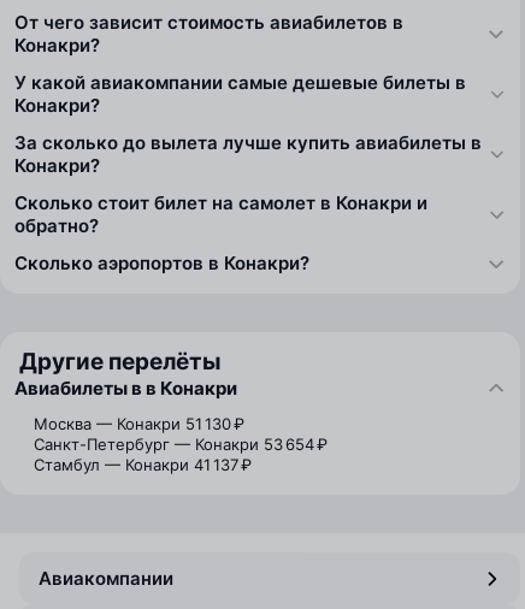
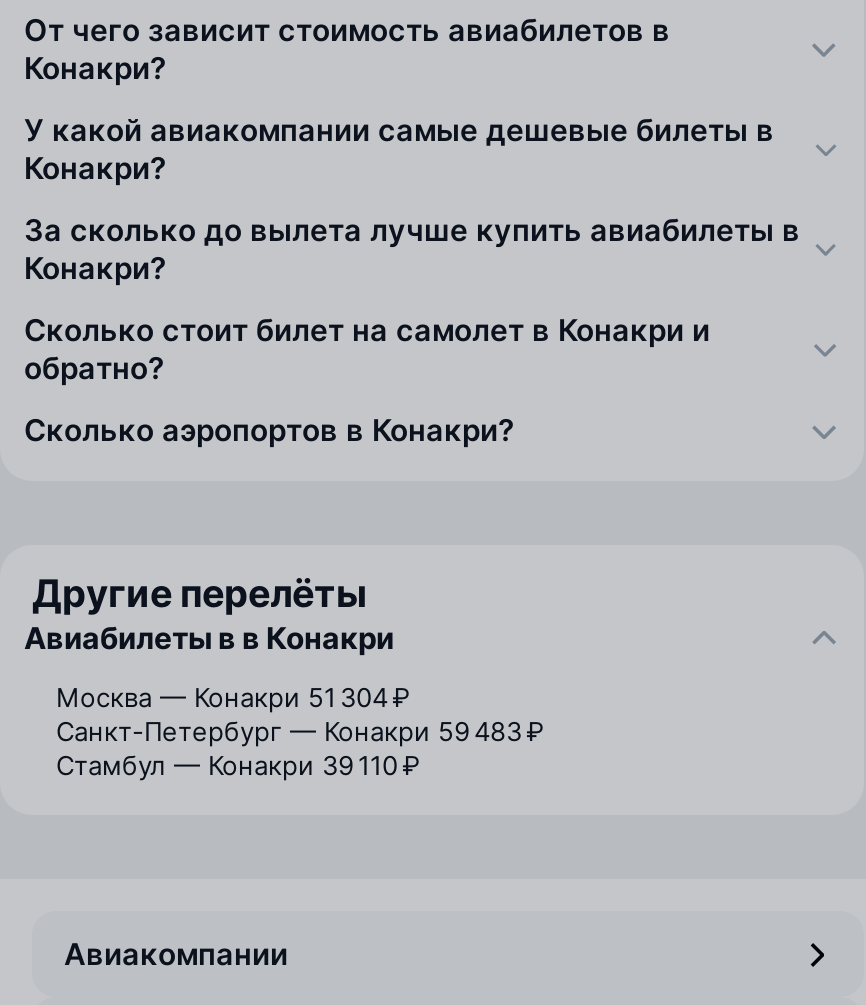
[34,414,244,433] Москва — Конакри 51 130 ₽ -> [56,681,410,713] Москва — Конакри 51 304 ₽
[34,434,328,454] Санкт-Петербург — Конакри 53 654 ₽ -> [56,715,544,747] Санкт-Петербург — Конакри 59 483 ₽
[34,455,252,474] Стамбул — Конакри 41 137 ₽ -> [56,749,420,781] Стамбул — Конакри 39 110 ₽

